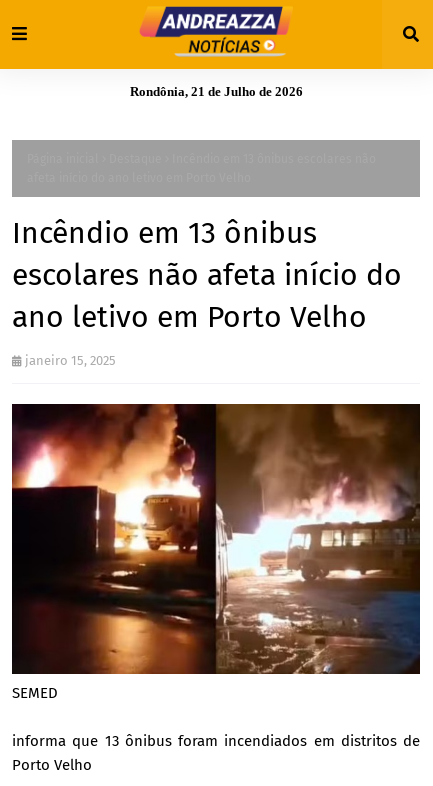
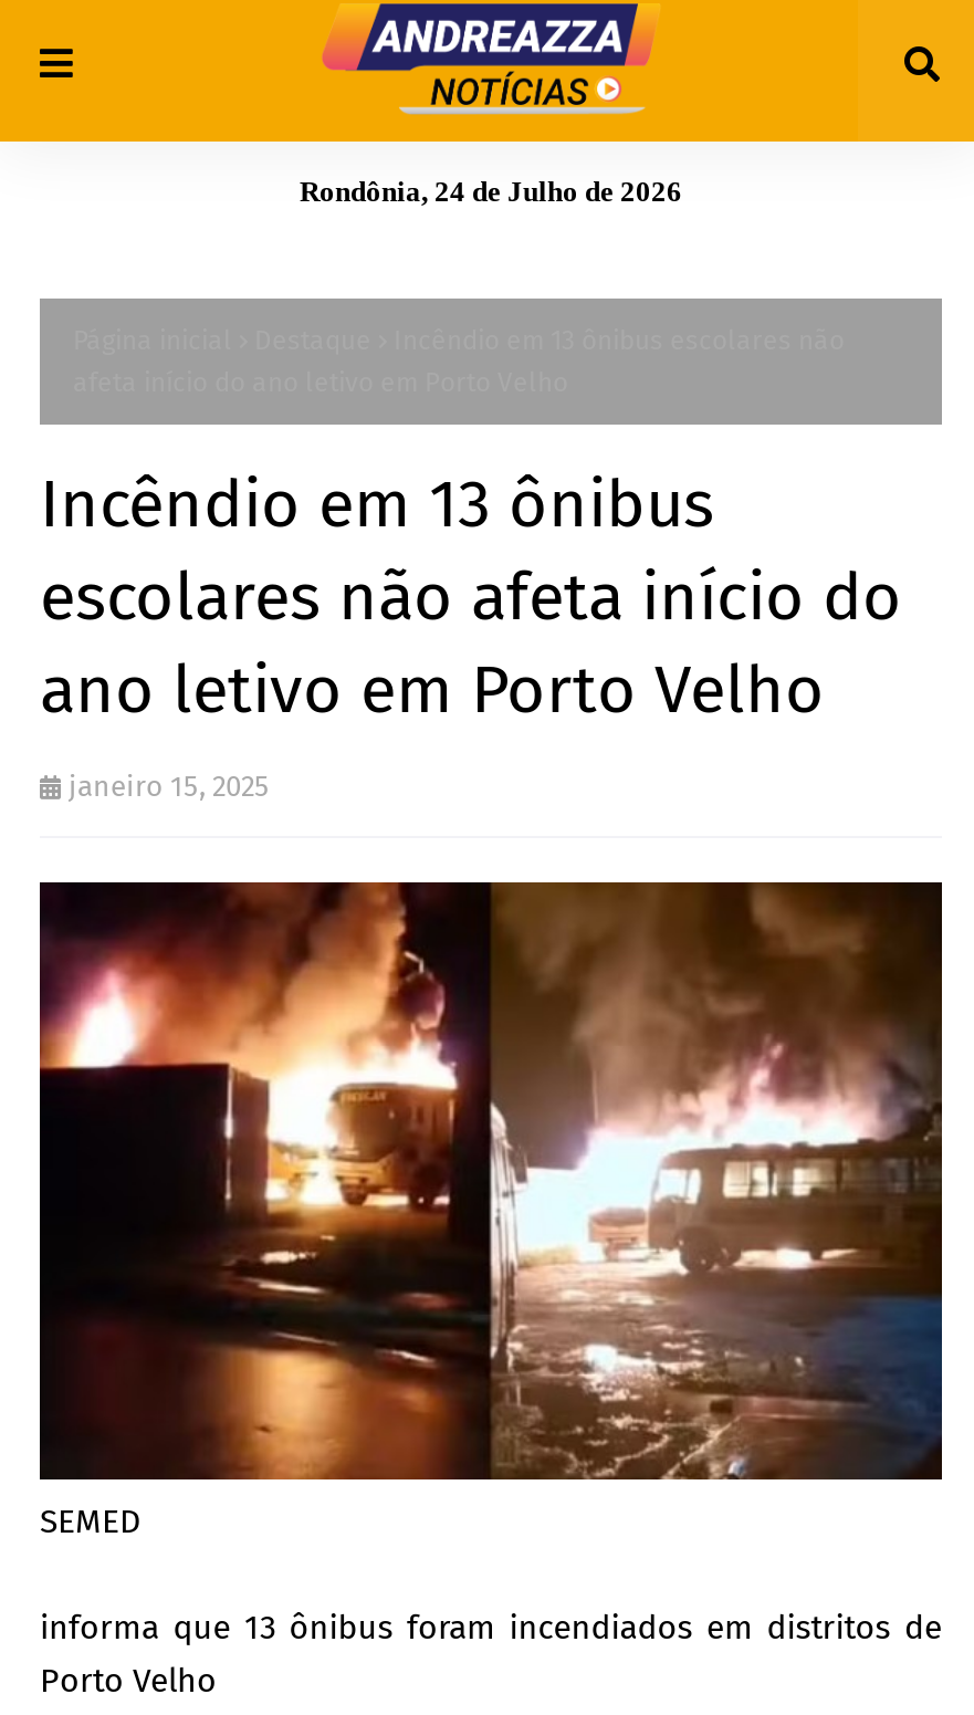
[129,84,302,99] Rondônia, 21 de Julho de 2026 -> [300,175,682,208] Rondônia, 24 de Julho de 2026

